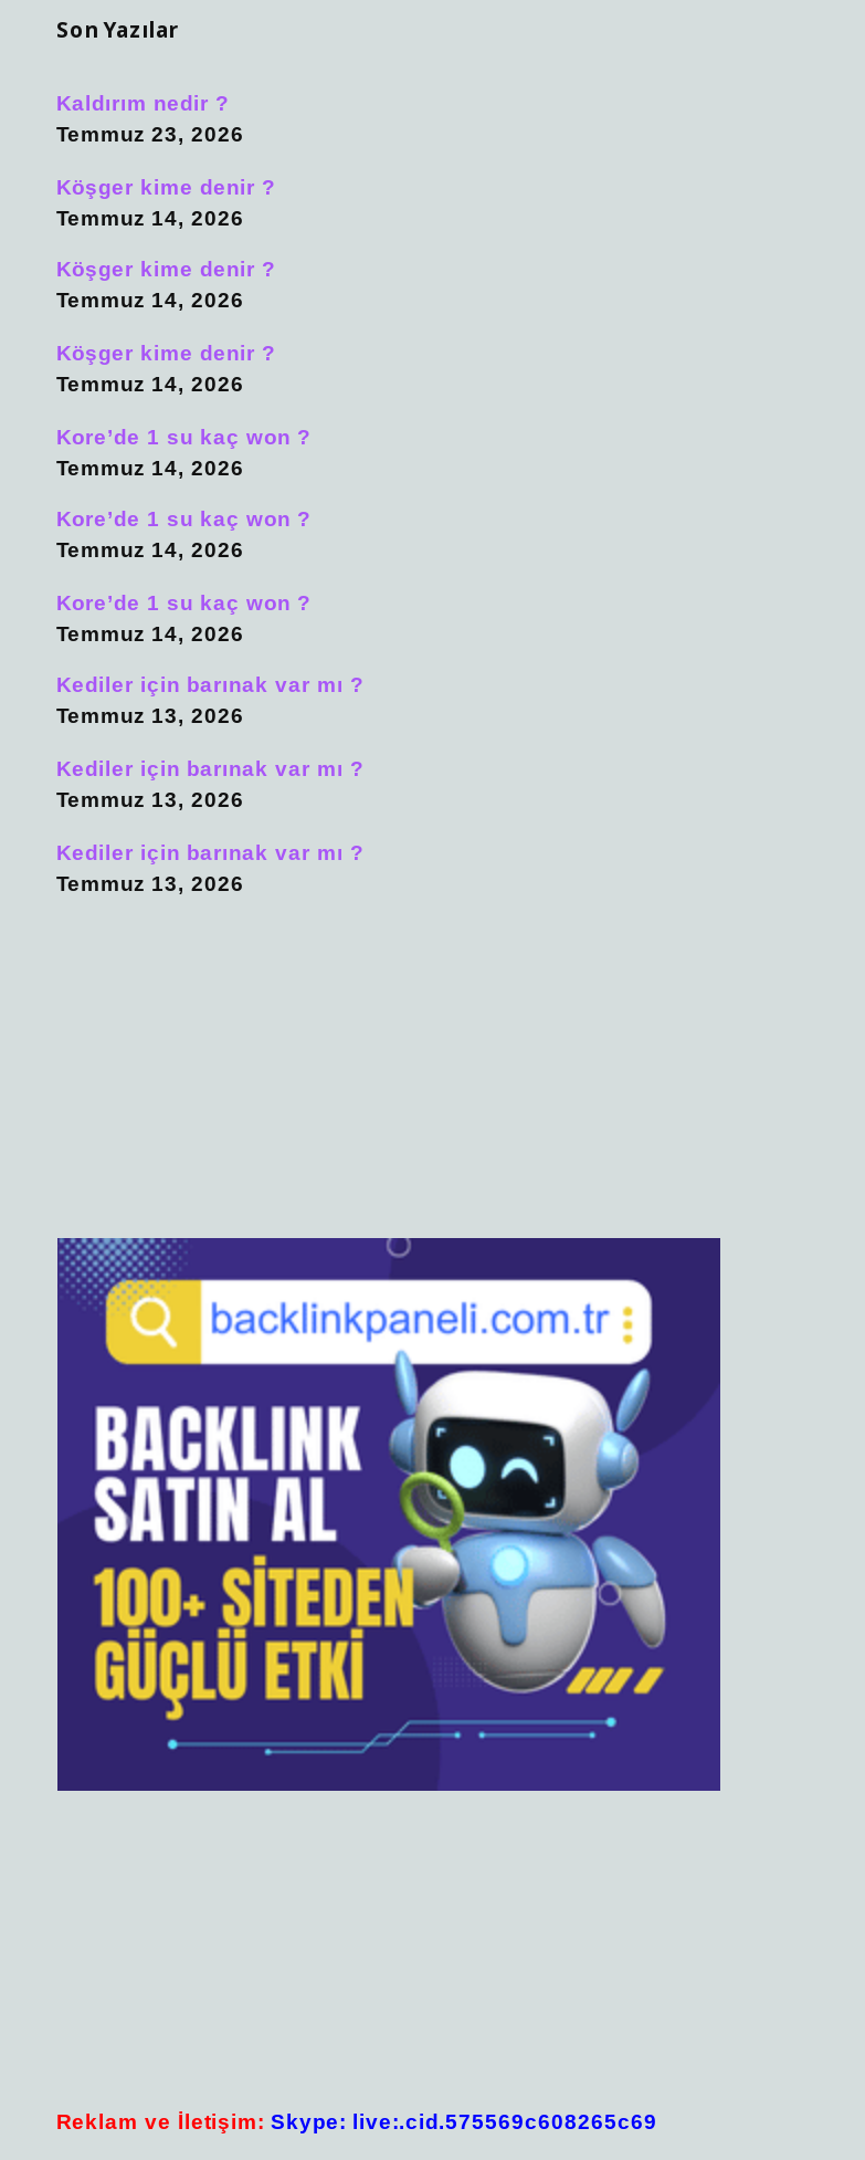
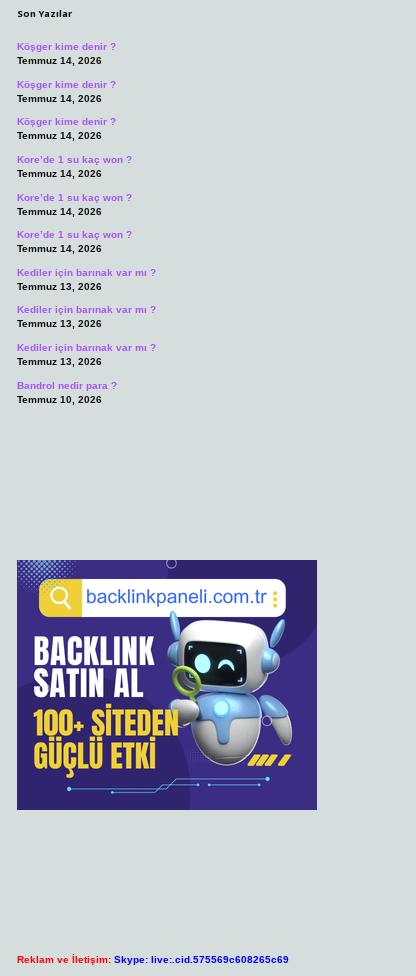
[56,91,244,147] Kaldırım nedir ? | Temmuz 23, 2026 -> none
moved [56,174,363,895] -> [16,41,155,367]: Köşger kime denir ? | Temmuz 14, 2026 | Köşger kime denir ? | ... | Kediler için barınak var mı ? | Temmuz 13, 2026
none -> [16,380,116,405] Bandrol nedir para ? | Temmuz 10, 2026

